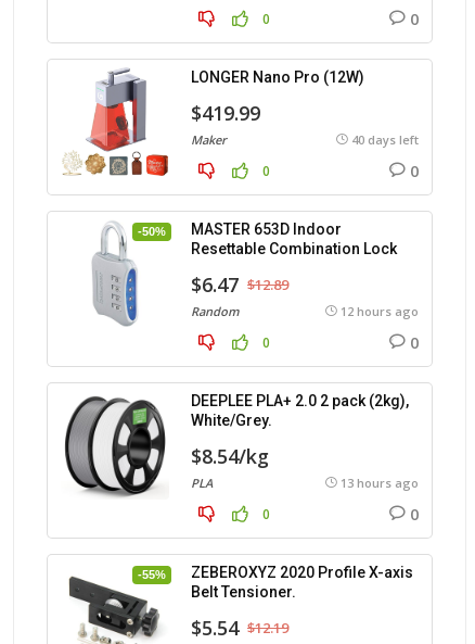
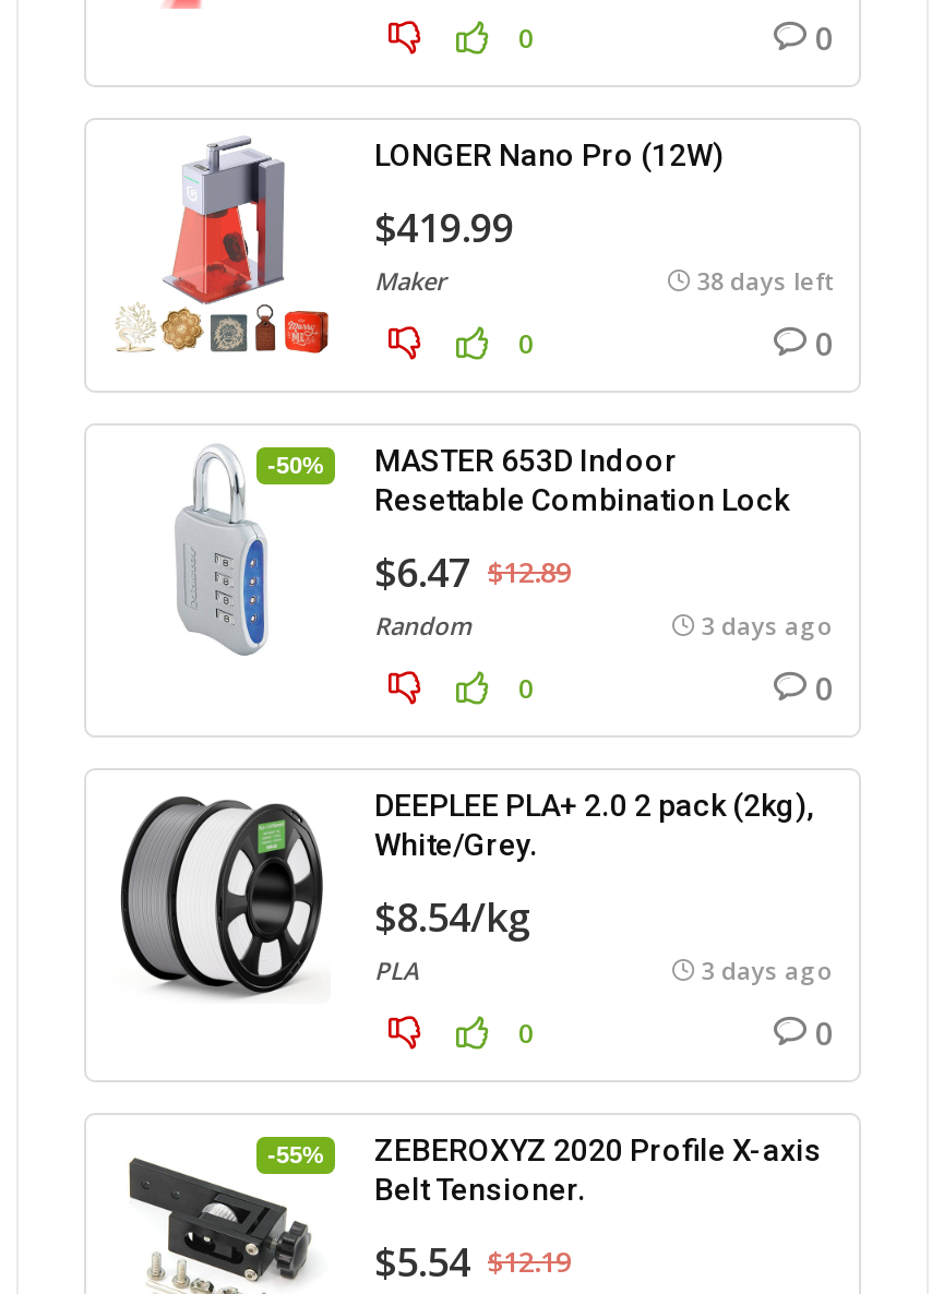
[351,131,419,148] 40 days left -> [697,264,833,297] 38 days left
[341,303,419,319] 12 hours ago -> [702,609,833,642] 3 days ago
[341,475,419,491] 13 hours ago -> [702,954,833,986] 3 days ago

